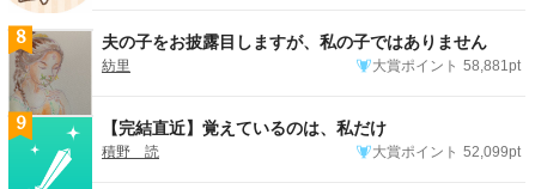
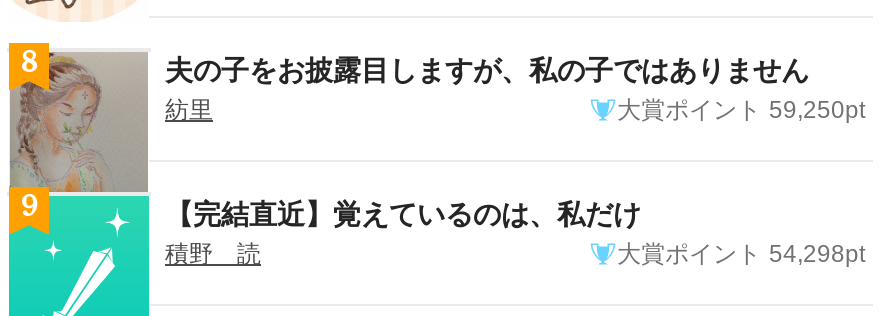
[372,58,521,75] 大賞ポイント 58,881pt -> [617,97,865,125] 大賞ポイント 59,250pt
[372,144,521,161] 大賞ポイント 52,099pt -> [617,241,865,269] 大賞ポイント 54,298pt

